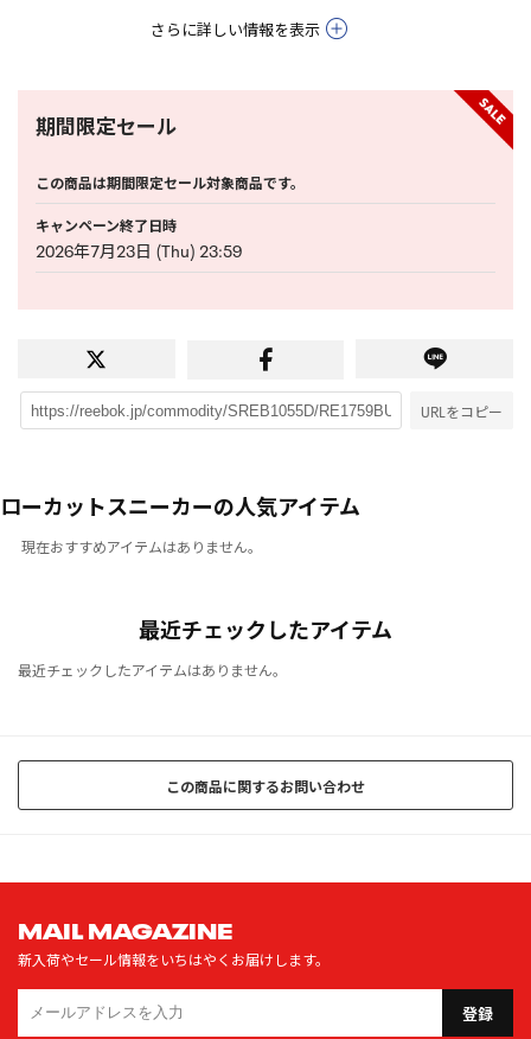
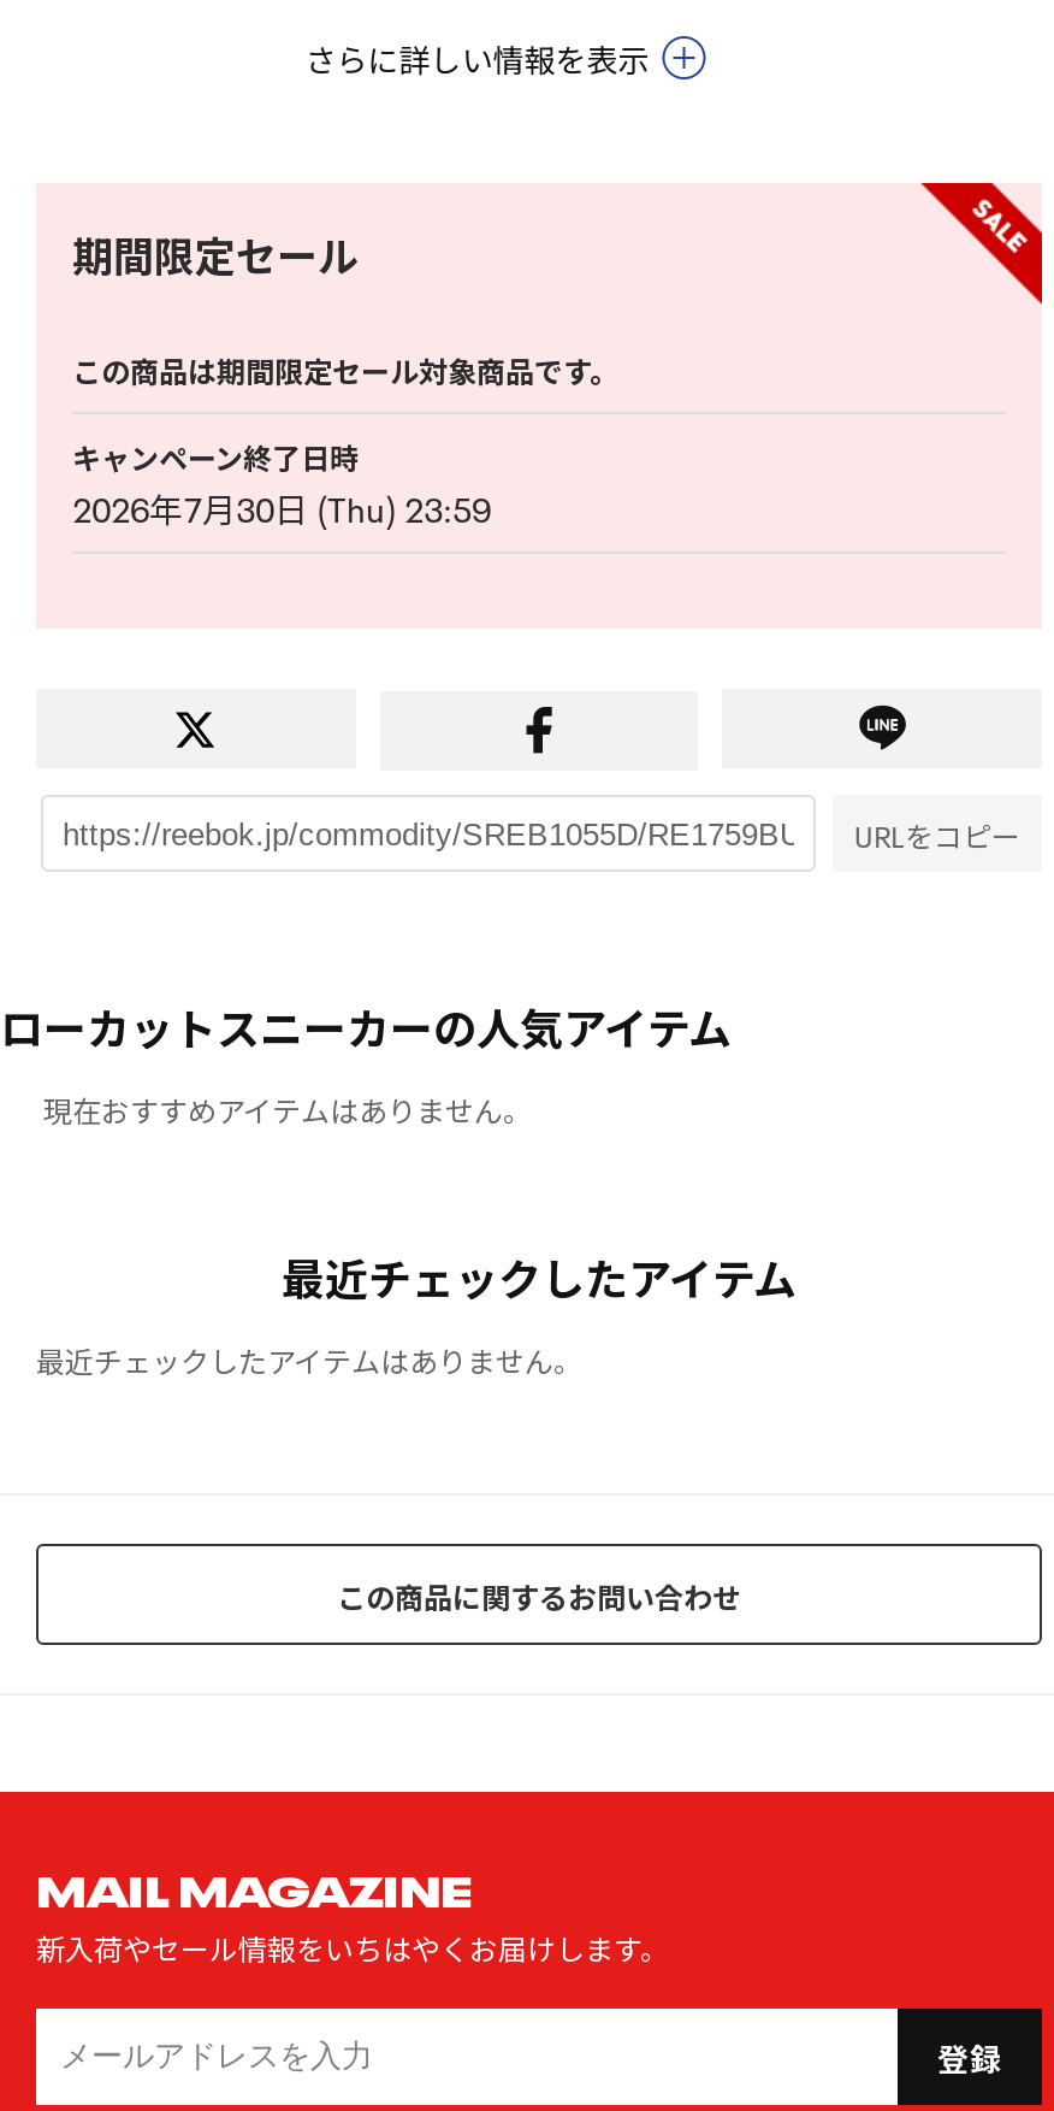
[36,237,242,261] 2026年7月23日 (Thu) 23:59 -> [72,482,491,530] 2026年7月30日 (Thu) 23:59

